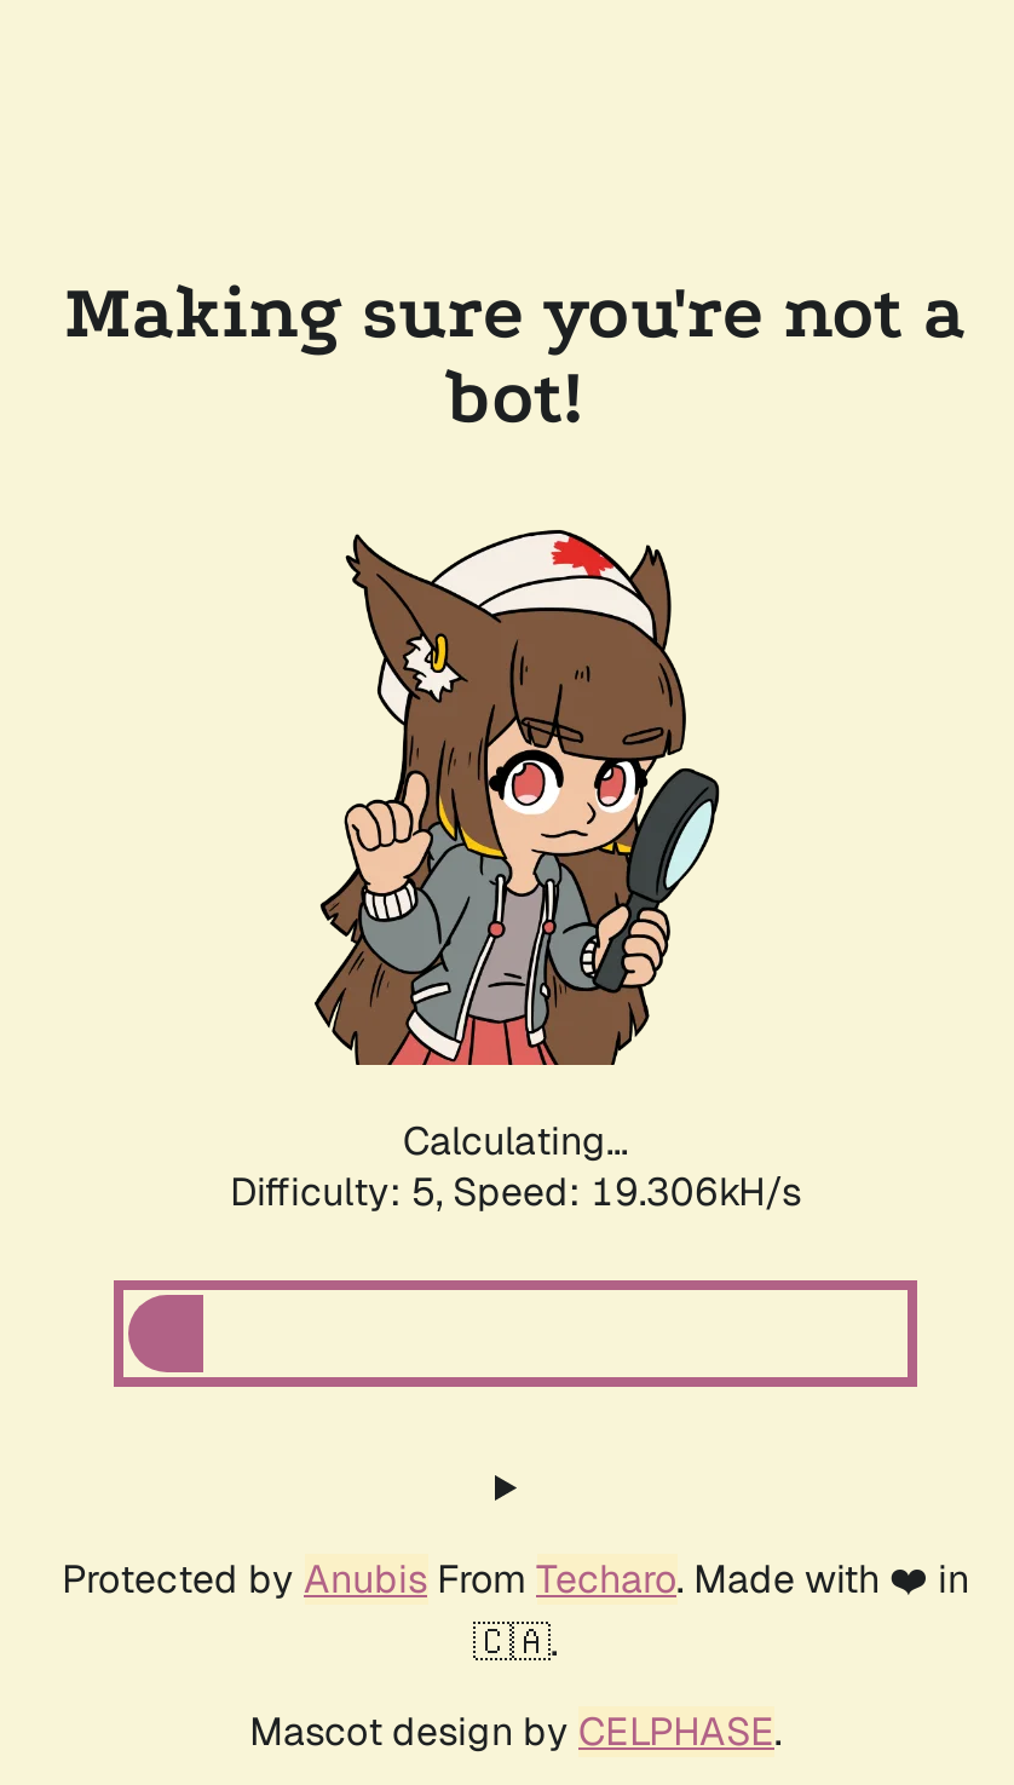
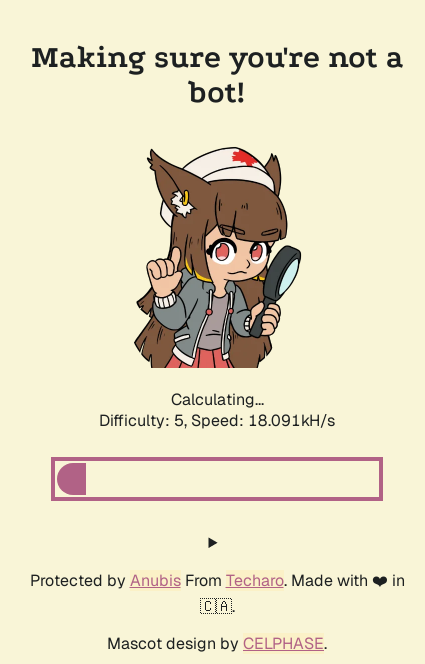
[230,1167,801,1217] Difficulty: 5, Speed: 19.306kH/s -> [99,410,335,431] Difficulty: 5, Speed: 18.091kH/s

